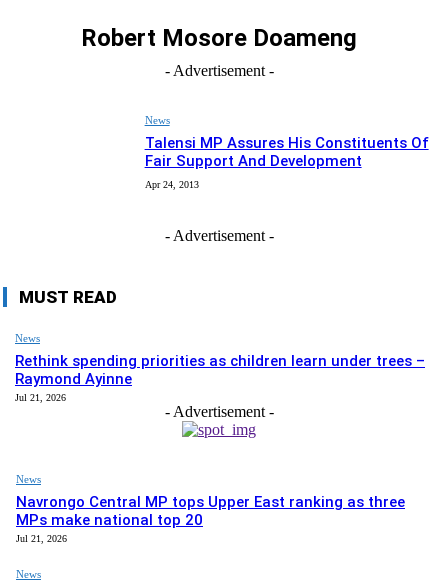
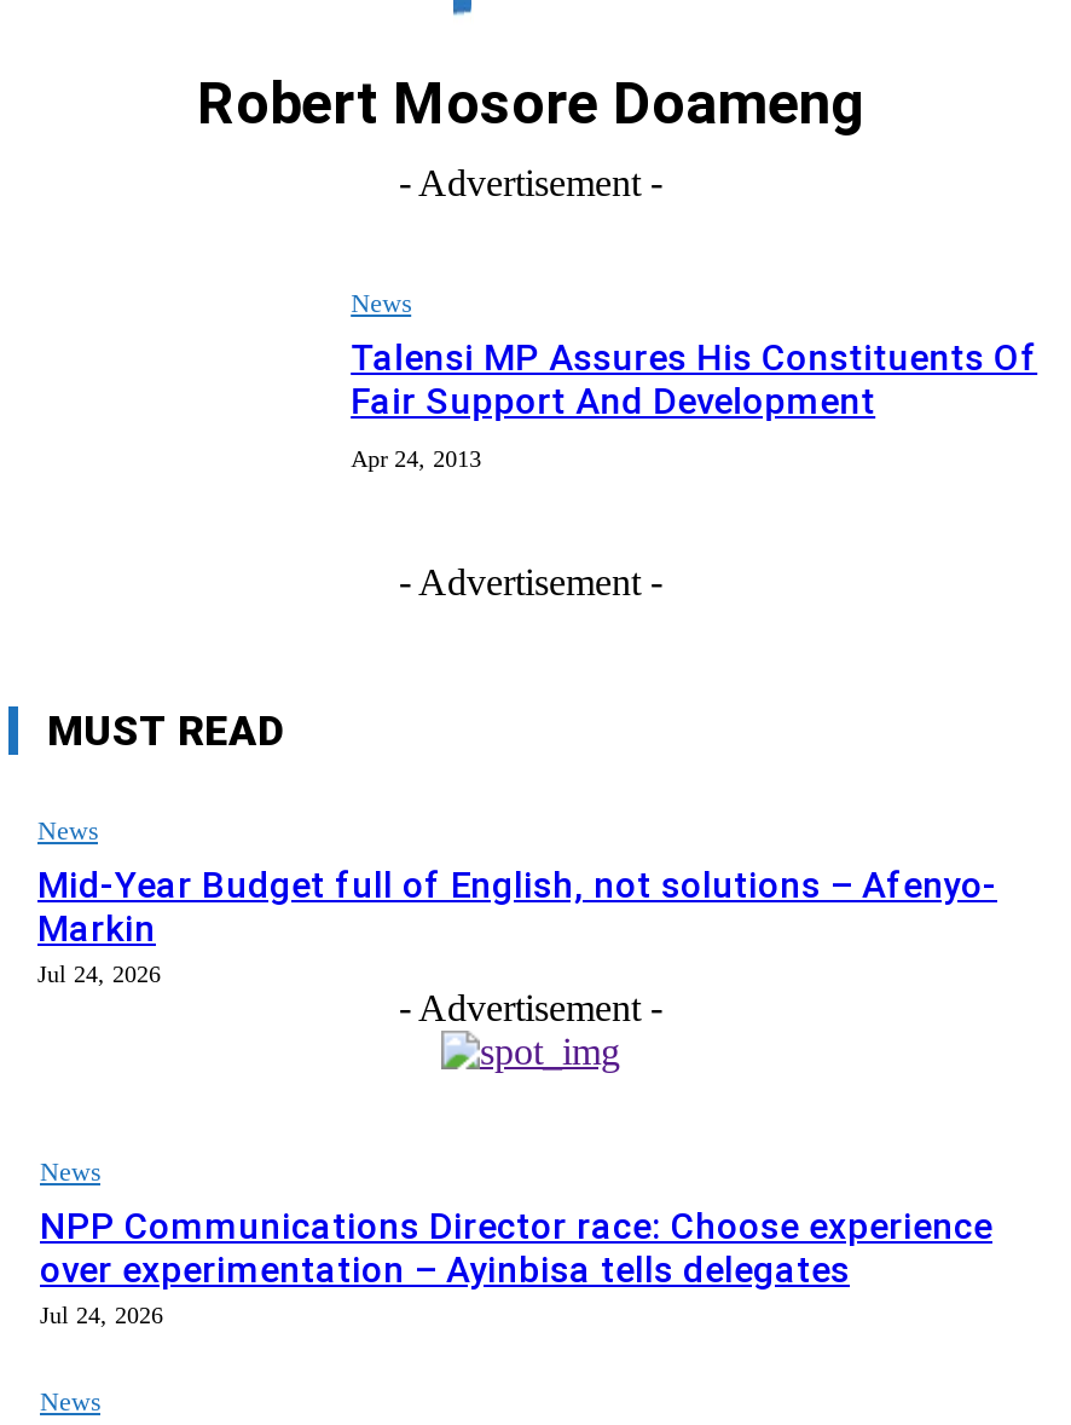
[15,352,425,403] Rethink spending priorities as children learn under trees – | Raymond Ayinne | Jul 21, 2026 -> [37,864,997,988] Mid-Year Budget full of English, not solutions – Afenyo- | Markin | Jul 24, 2026
[16,493,405,544] Navrongo Central MP tops Upper East ranking as three | MPs make national top 20 | Jul 21, 2026 -> [40,1205,992,1329] NPP Communications Director race: Choose experience | over experimentation – Ayinbisa tells delegates | Jul 24, 2026

